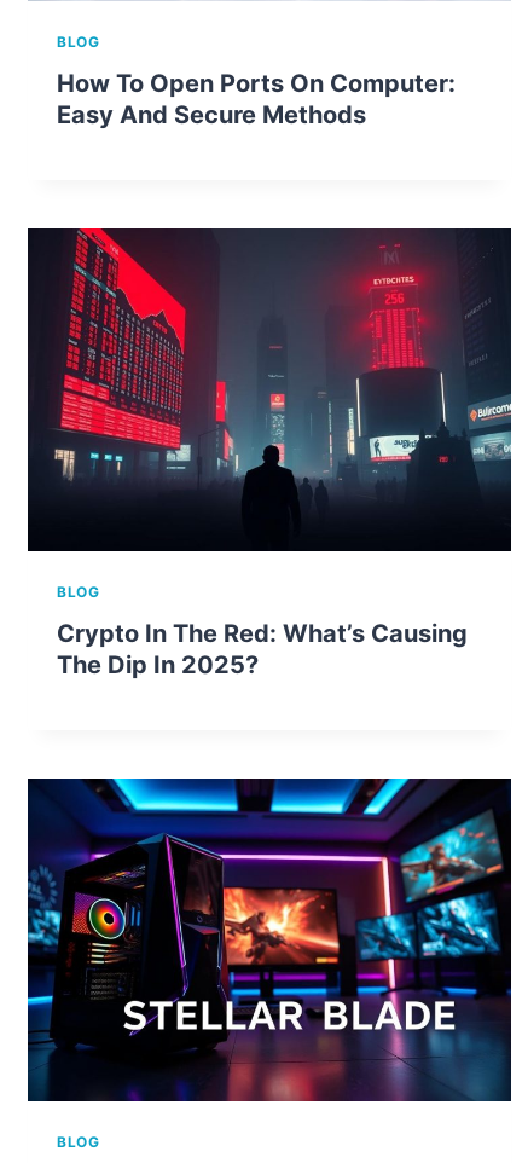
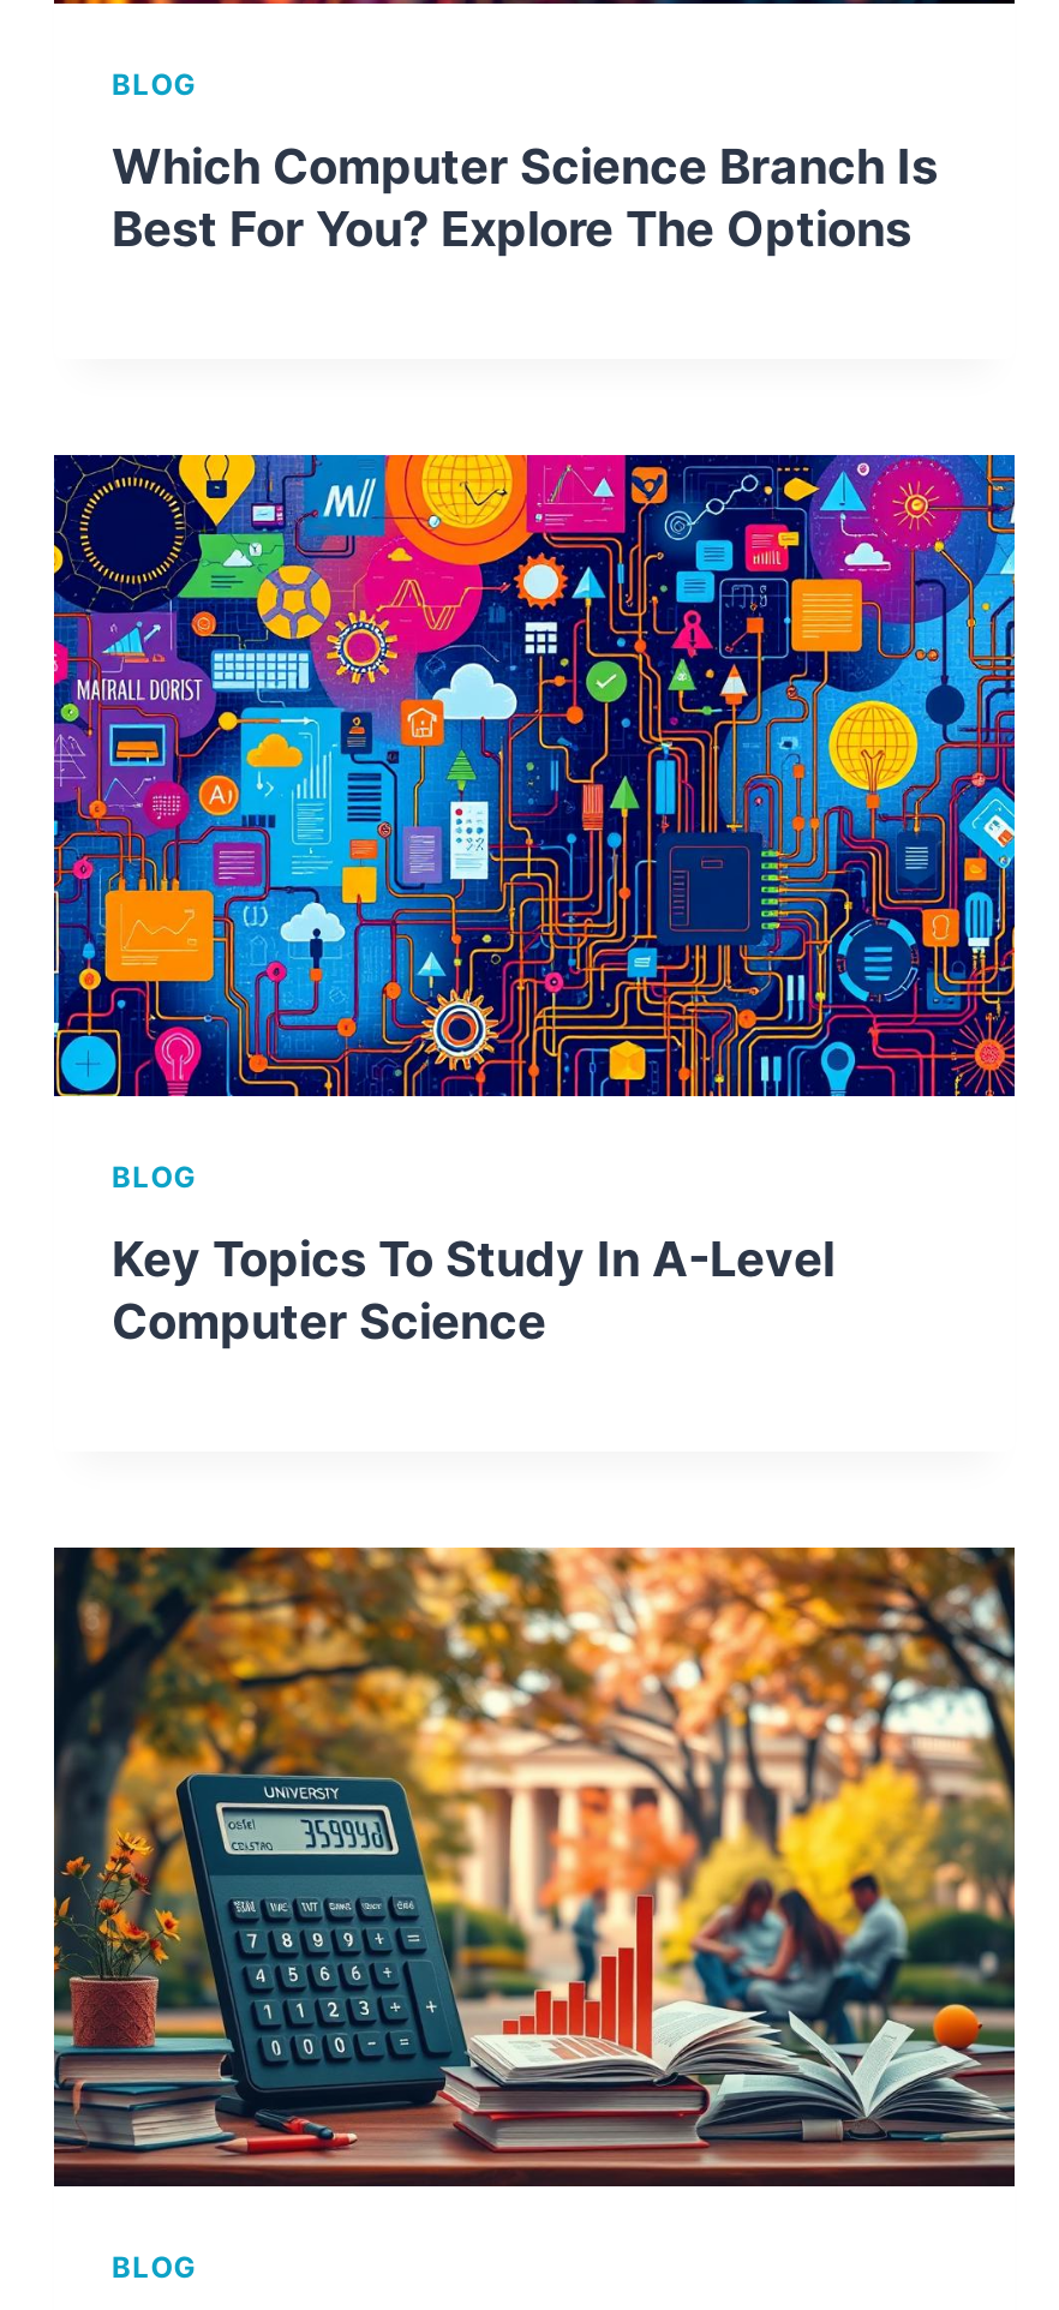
[57,69,456,130] How To Open Ports On Computer: | Easy And Secure Methods -> [112,138,938,258] Which Computer Science Branch Is | Best For You? Explore The Options
[27,227,512,552] [image] -> [52,451,1017,1100] [image]
[57,619,468,679] Crypto In The Red: What’s Causing | The Dip In 2025? -> [112,1229,834,1349] Key Topics To Study In A-Level | Computer Science
[27,777,512,1103] [image] -> [52,1544,1017,2190] [image]

